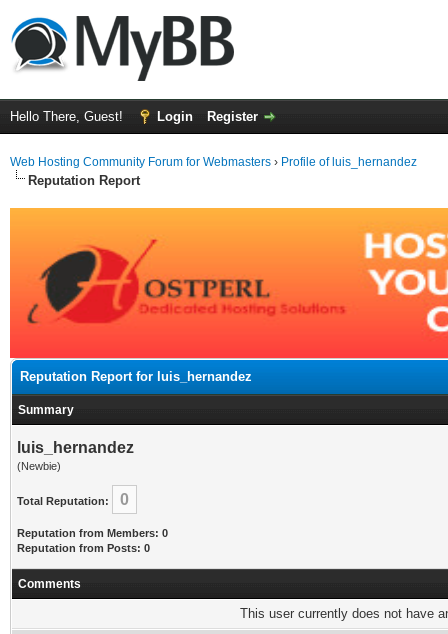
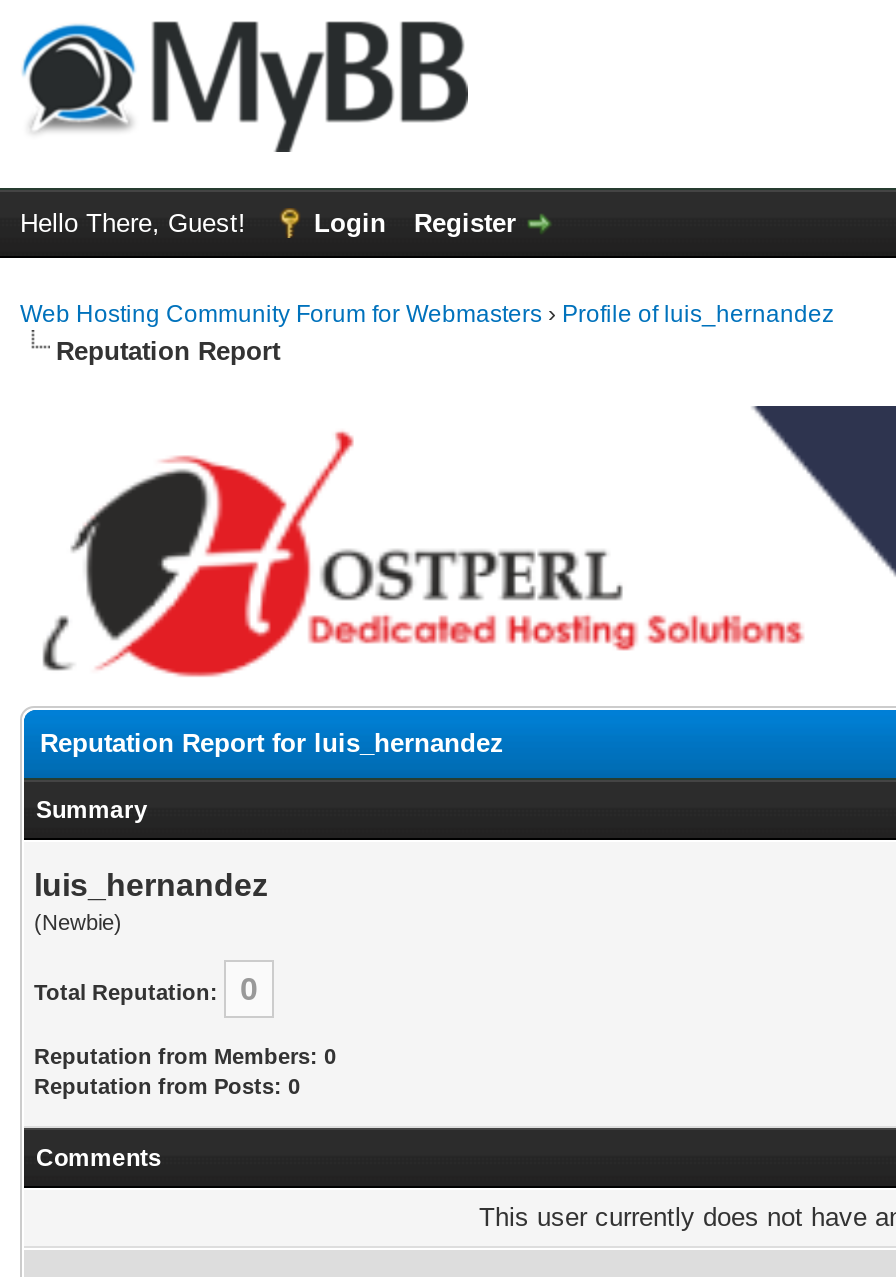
[9,207,445,359] [image] -> [20,404,890,708] [image]

